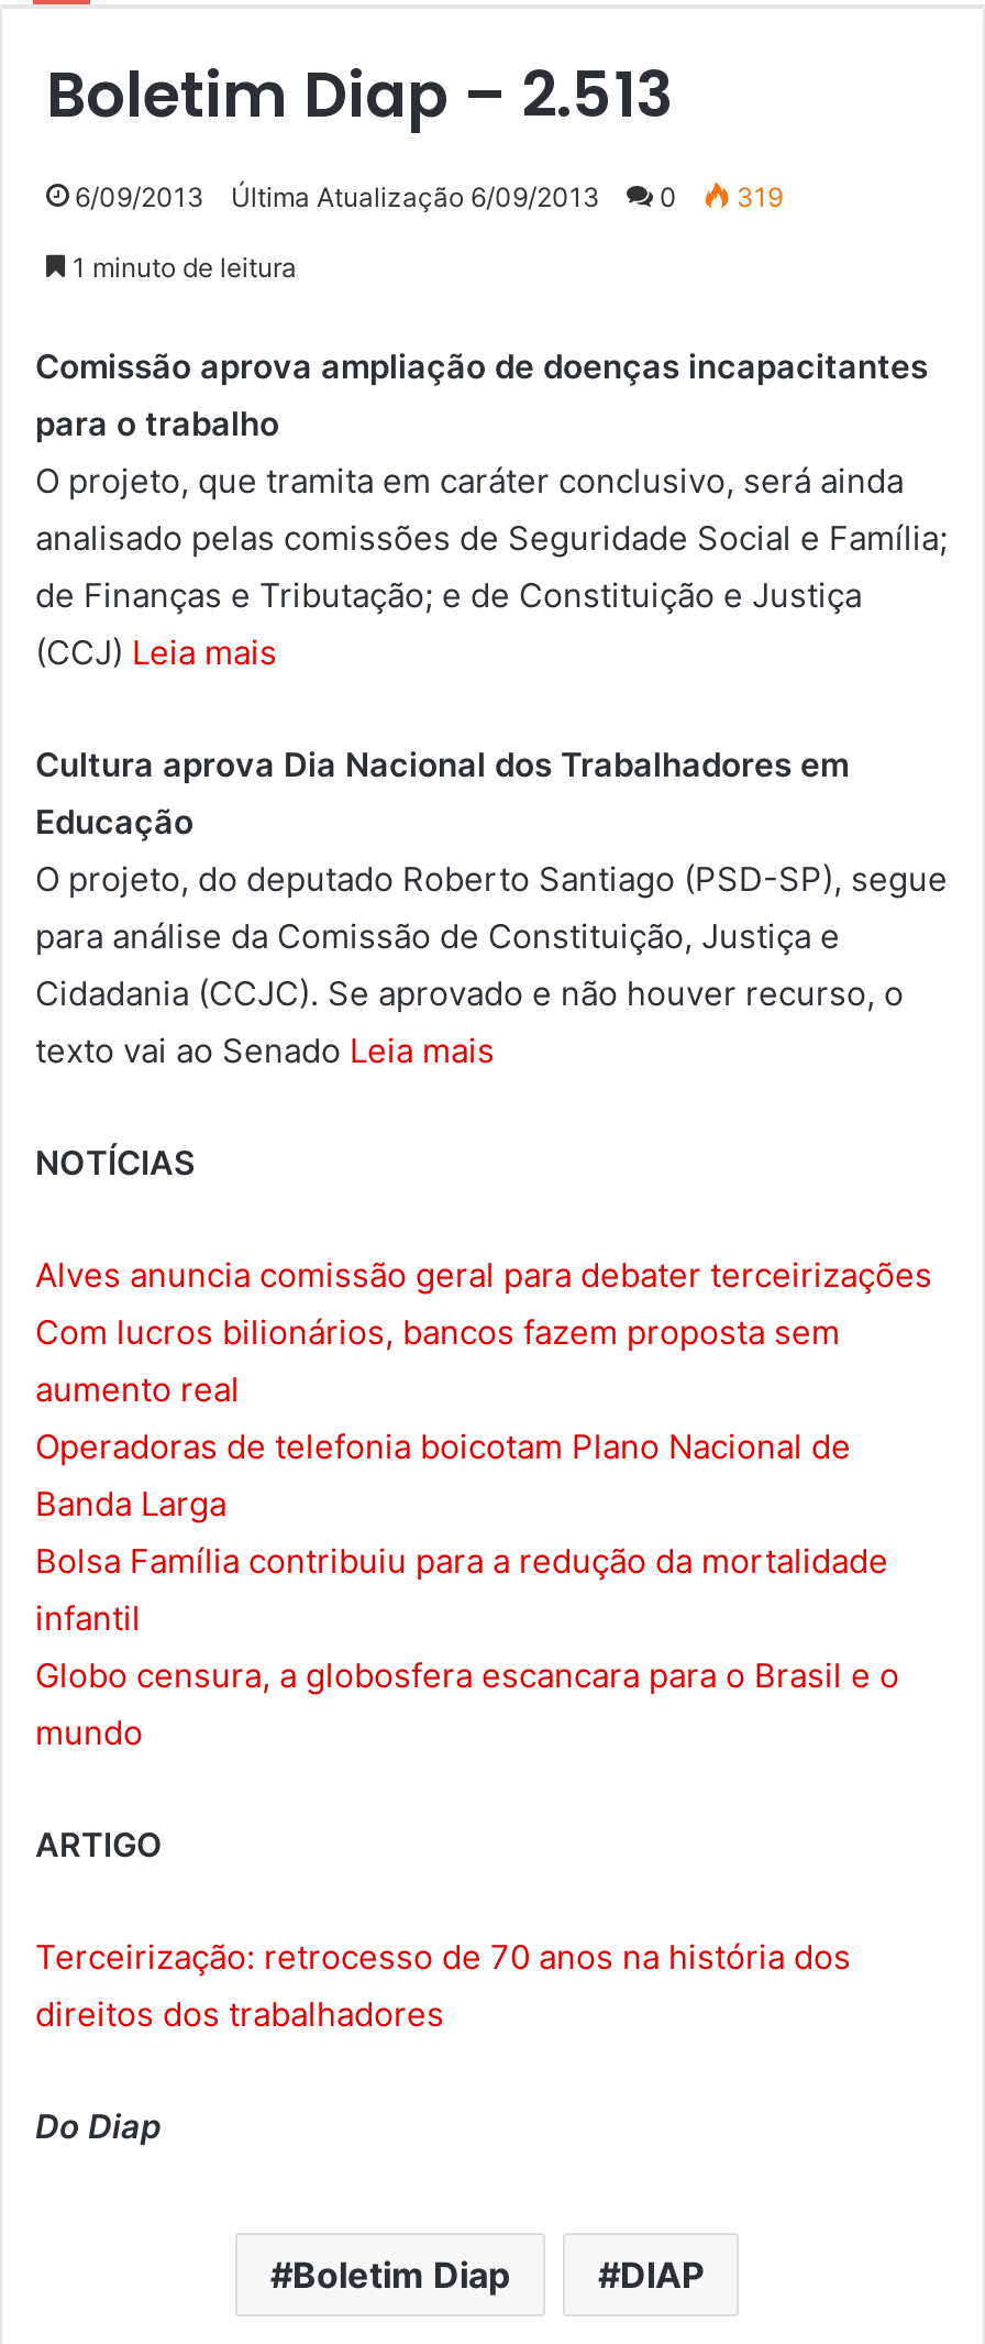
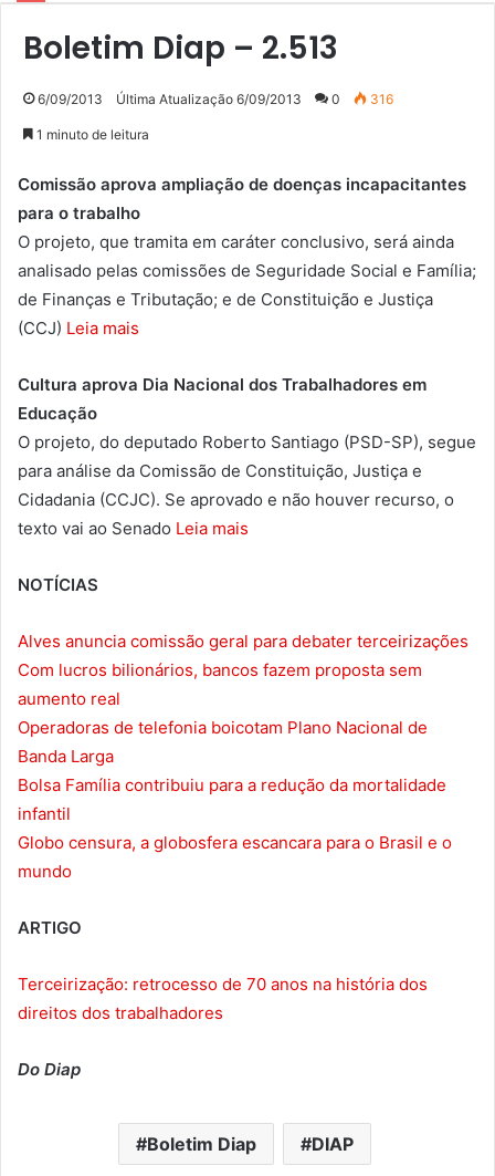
[75,180,783,213] 6/09/2013 Última Atualização 6/09/2013 0 319 -> [38,90,393,107] 6/09/2013 Última Atualização 6/09/2013 0 316

